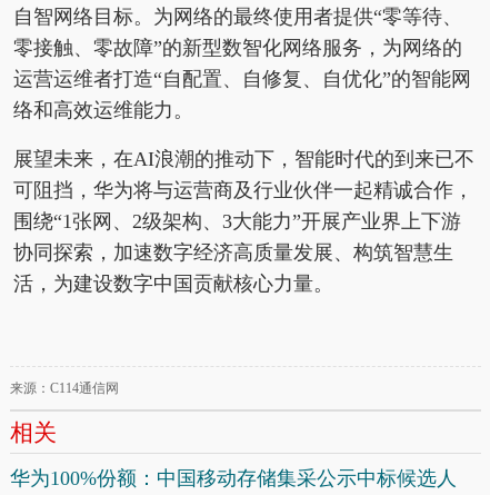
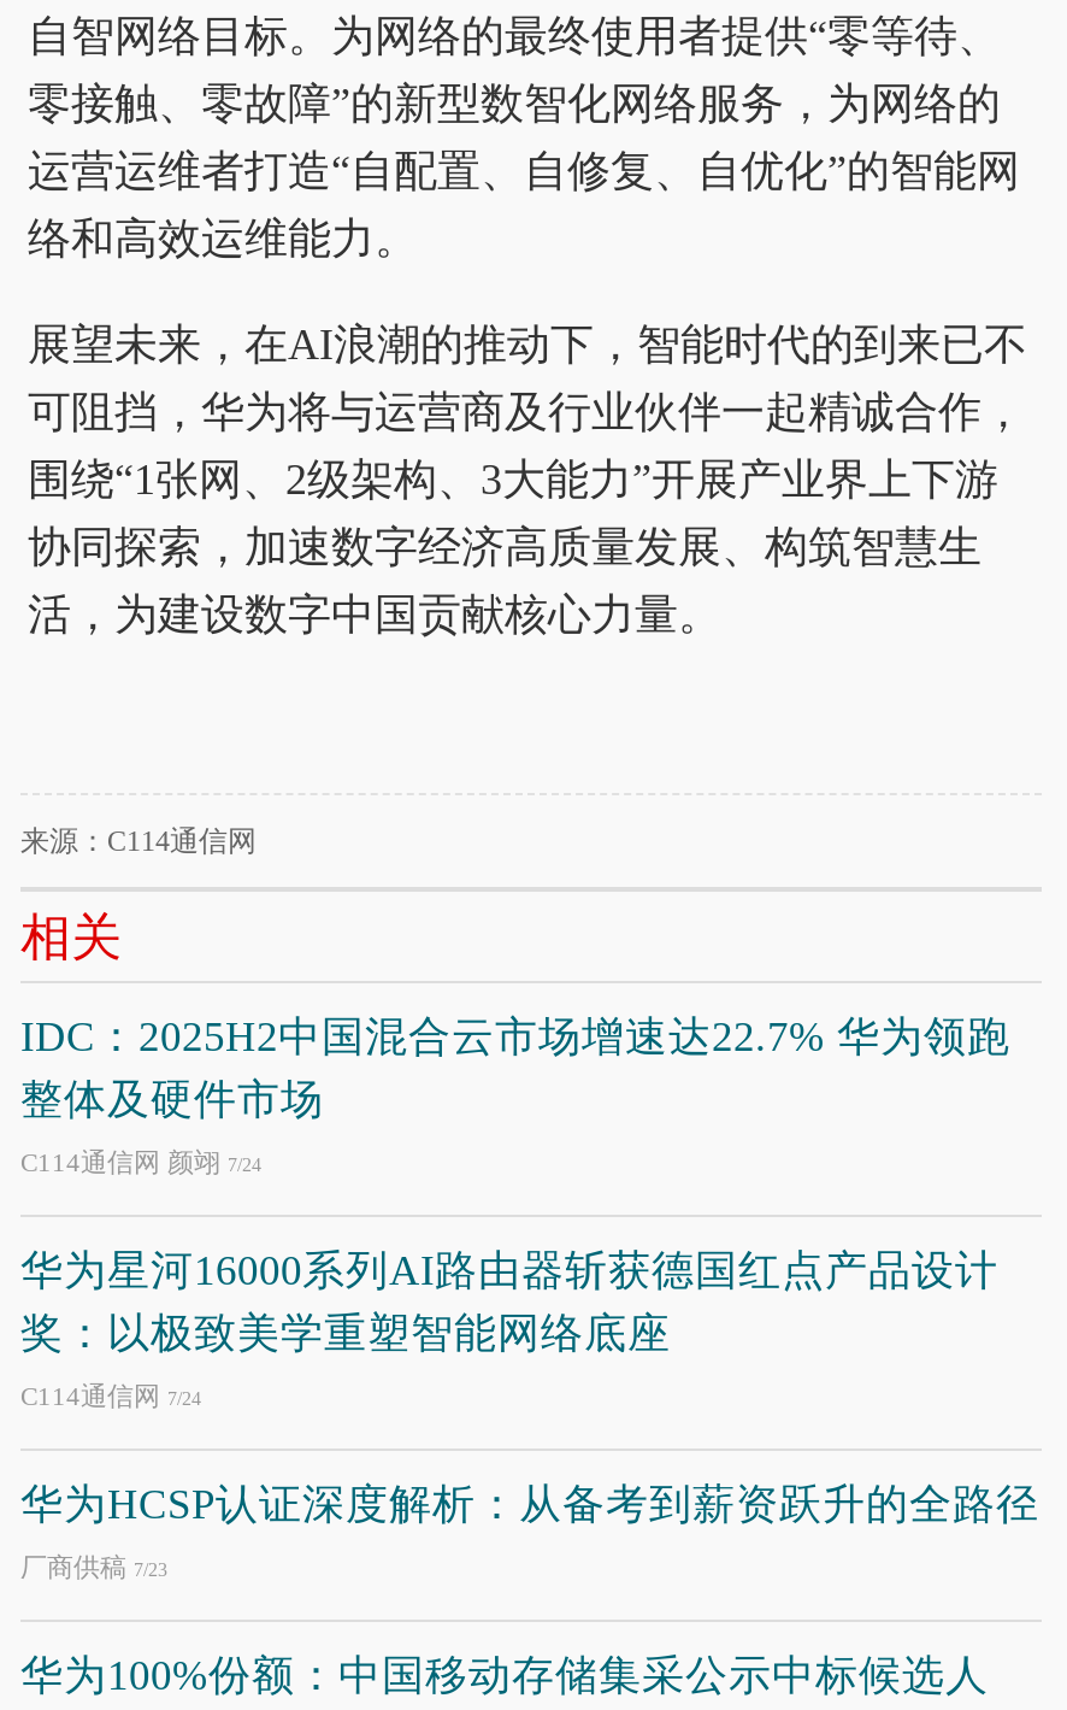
none -> [20,1012,1039,1580] IDC：2025H2中国混合云市场增速达22.7% 华为领跑 | 整体及硬件市场 | C114通信网 颜翊7/24 | 华为星河16000系列AI路由器斩获德国红点产品设计 | 奖：以极致美学重塑智能网络底座 | C114通信网7/24 | 华为HCSP认证深度解析：从备考到薪资跃升的全路径 | 厂商供稿7/23

